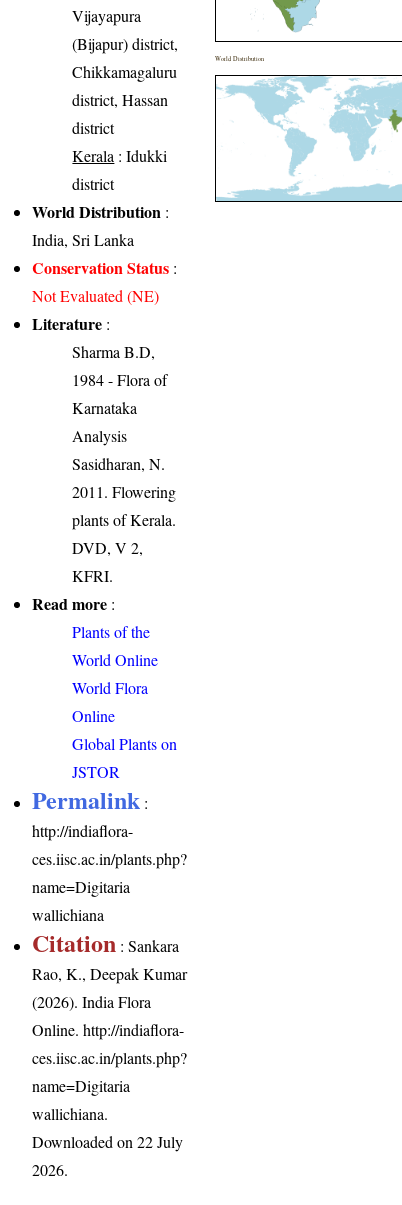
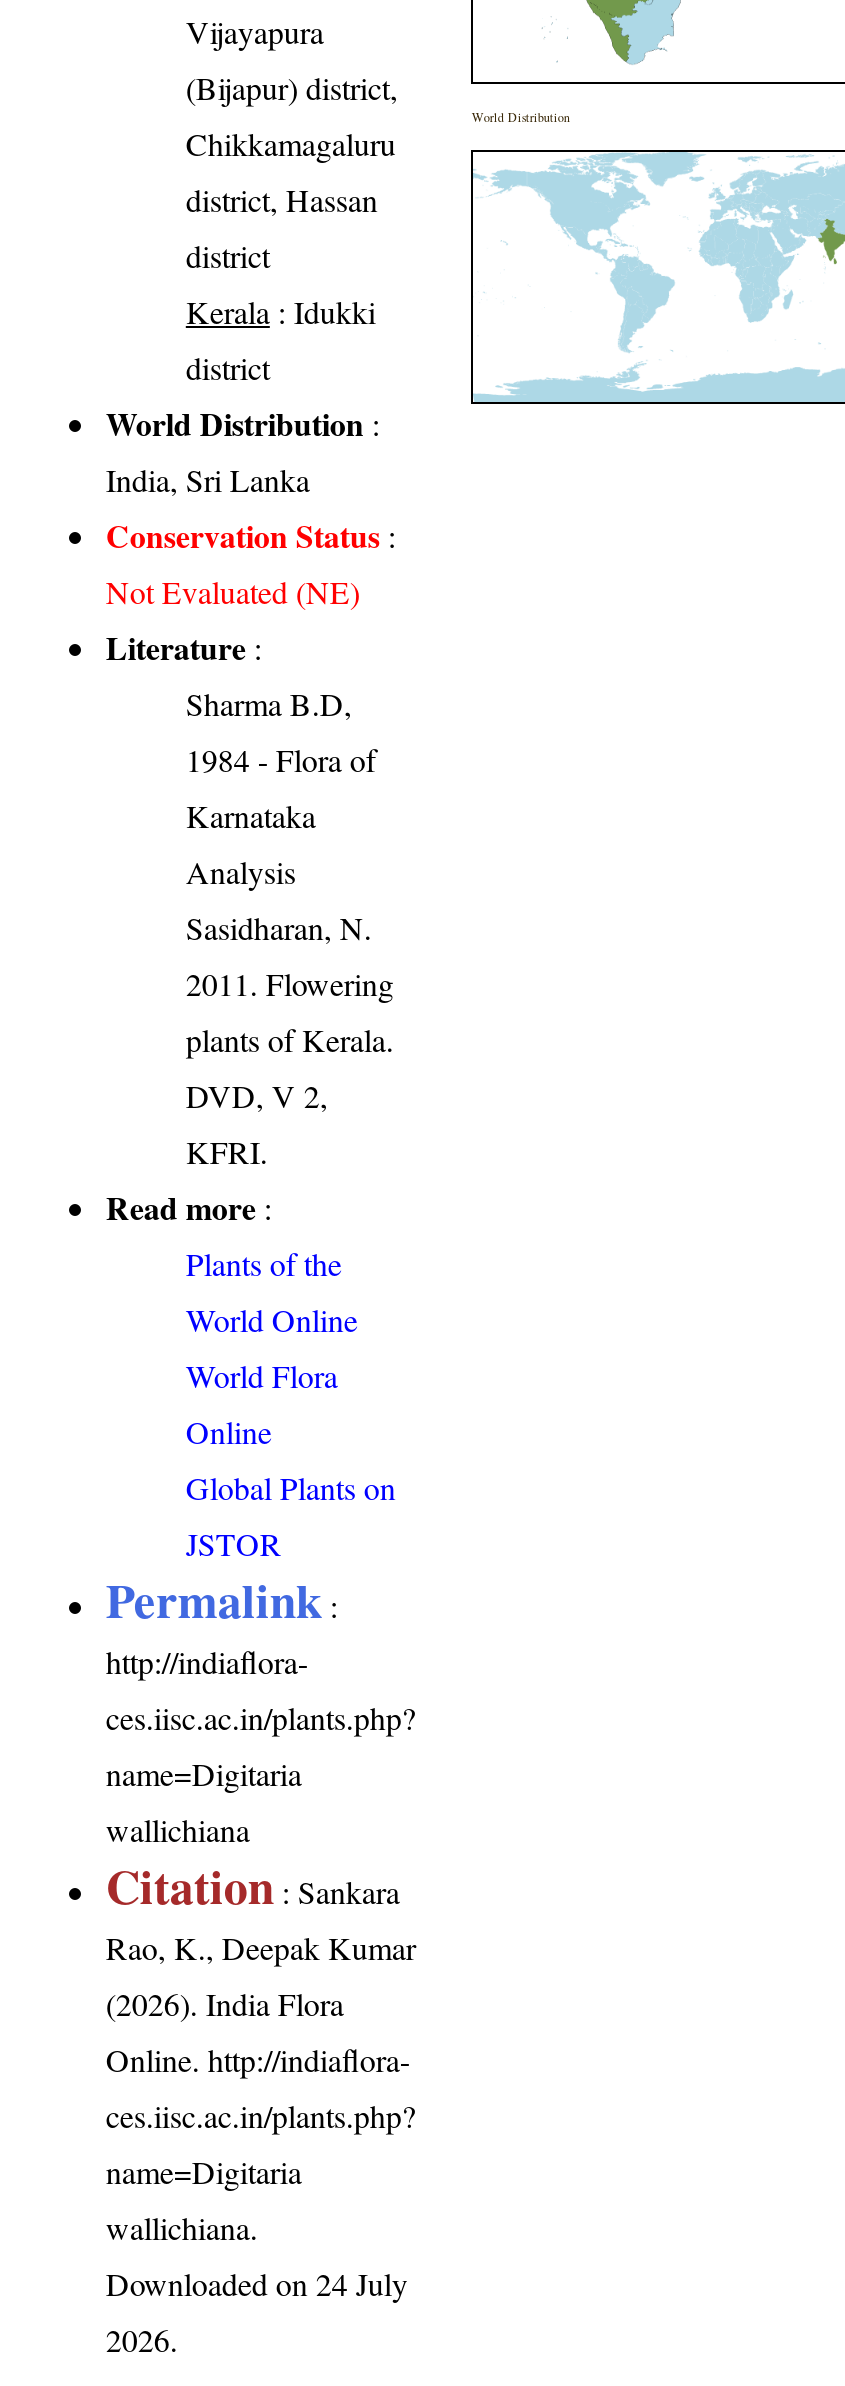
[32,1131,183,1152] Downloaded on 22 July -> [106,2262,408,2304] Downloaded on 24 July

